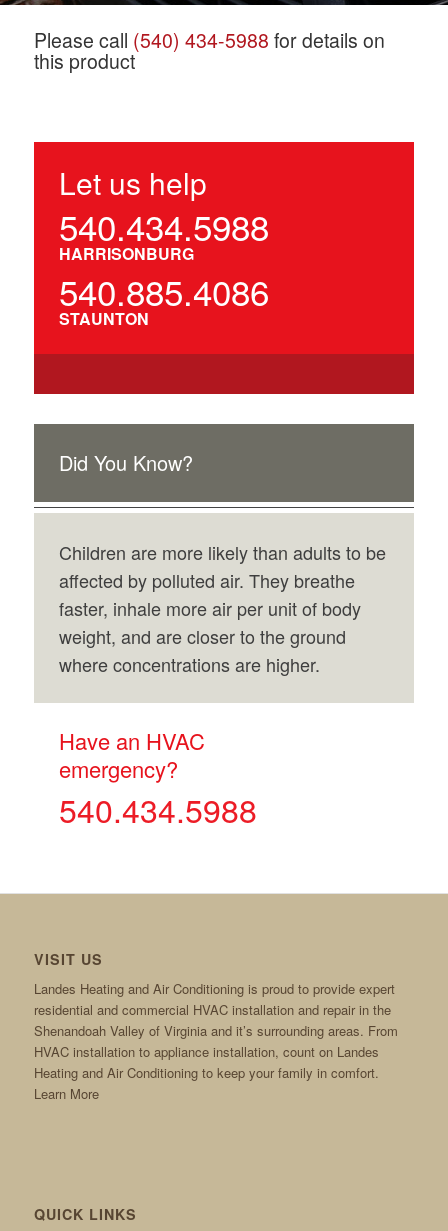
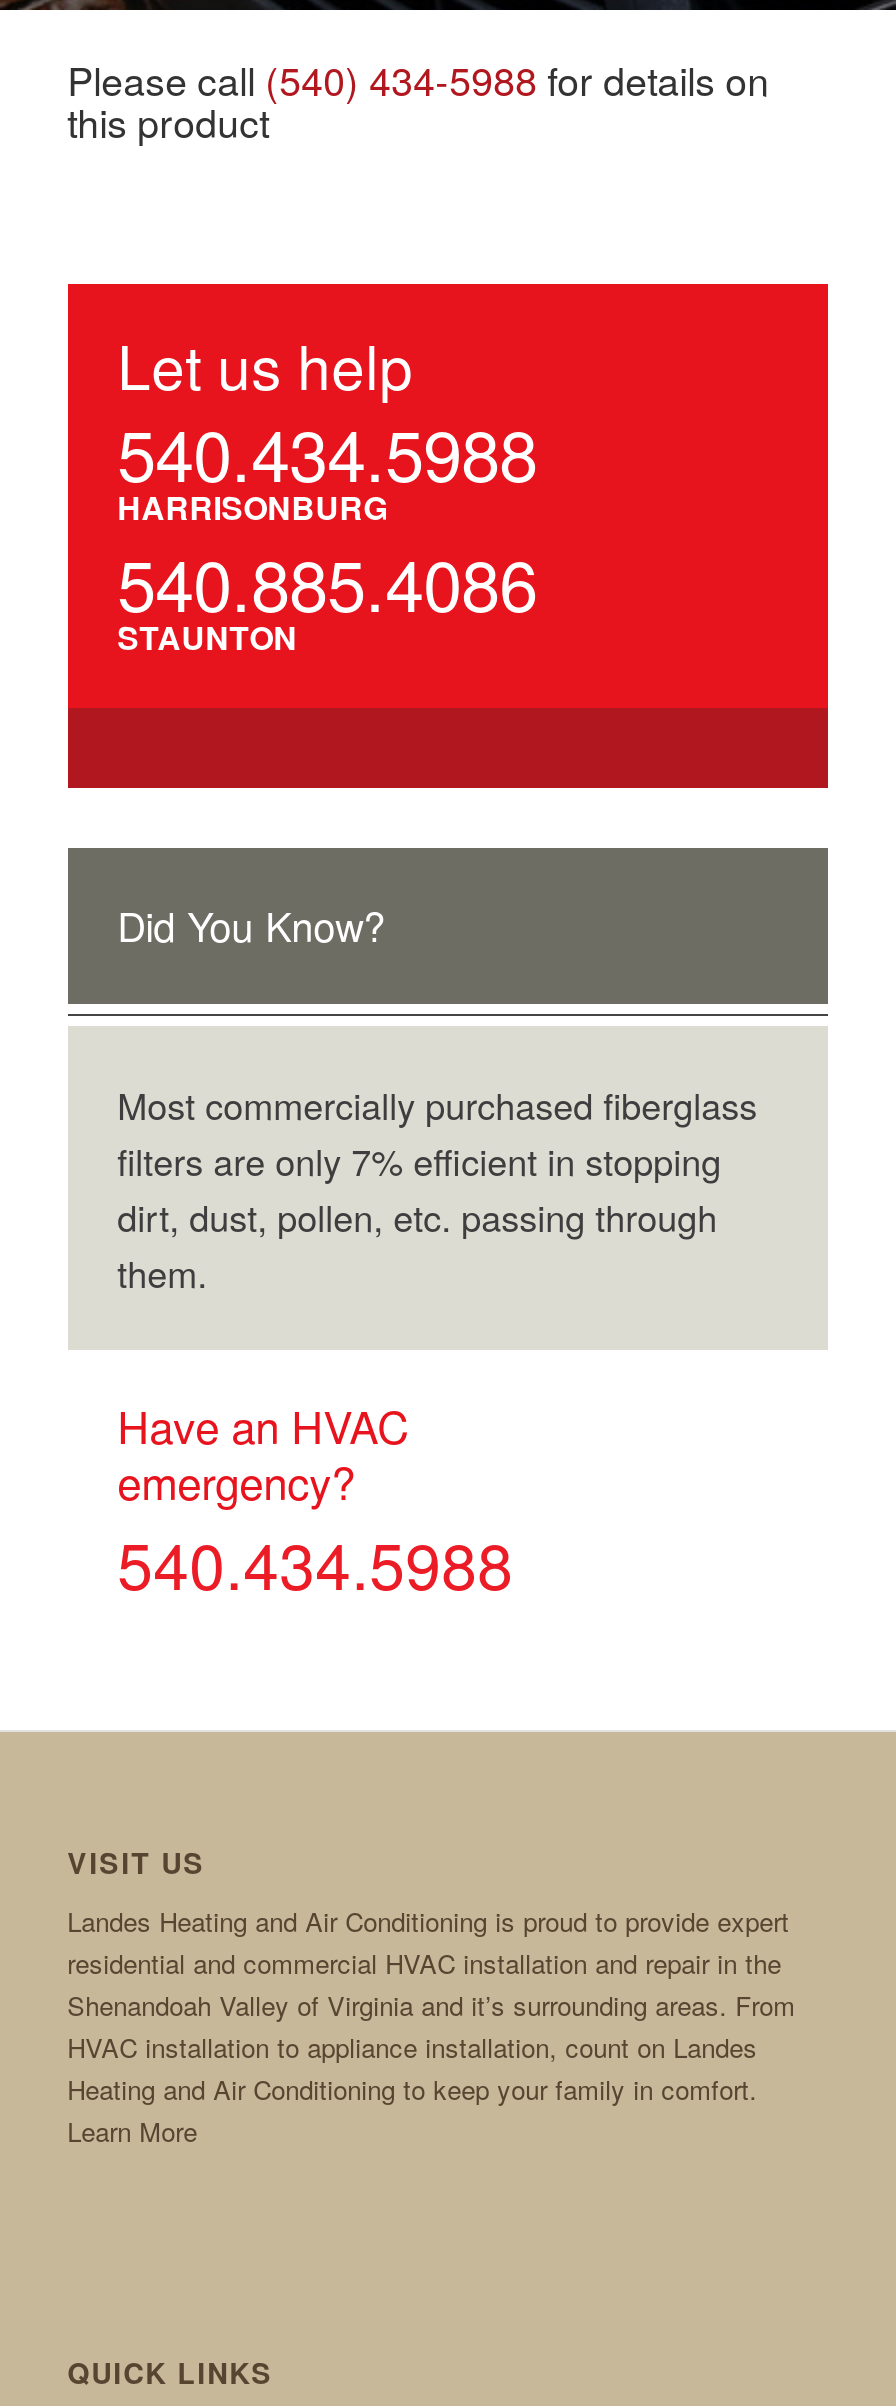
[59,539,386,677] Children are more likely than adults to be | affected by polluted air. They breathe | faster, inhale more air per unit of body | weight, and are closer to the ground | where concentrations are higher. -> [117,1078,757,1298] Most commercially purchased fiberglass | filters are only 7% efficient in stopping | dirt, dust, pollen, etc. passing through | them.

